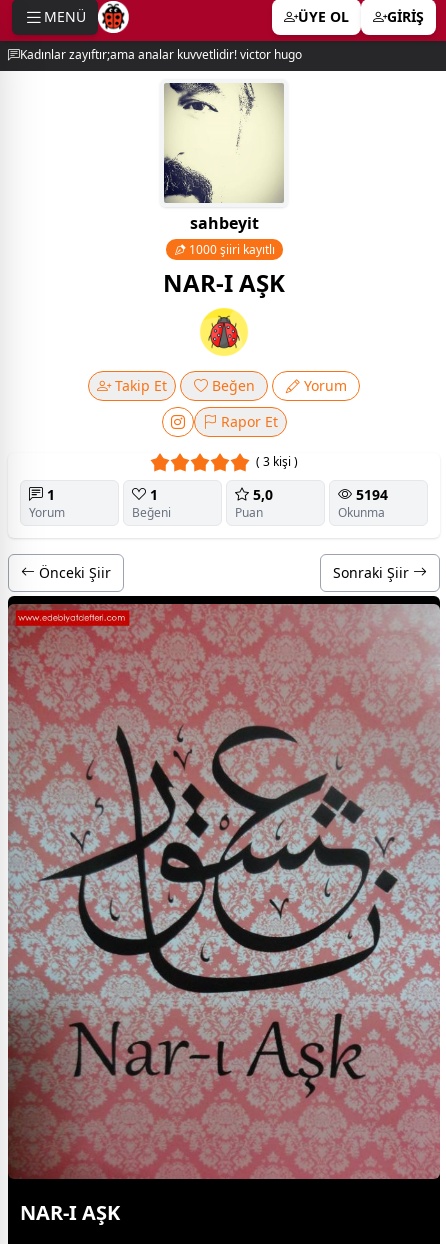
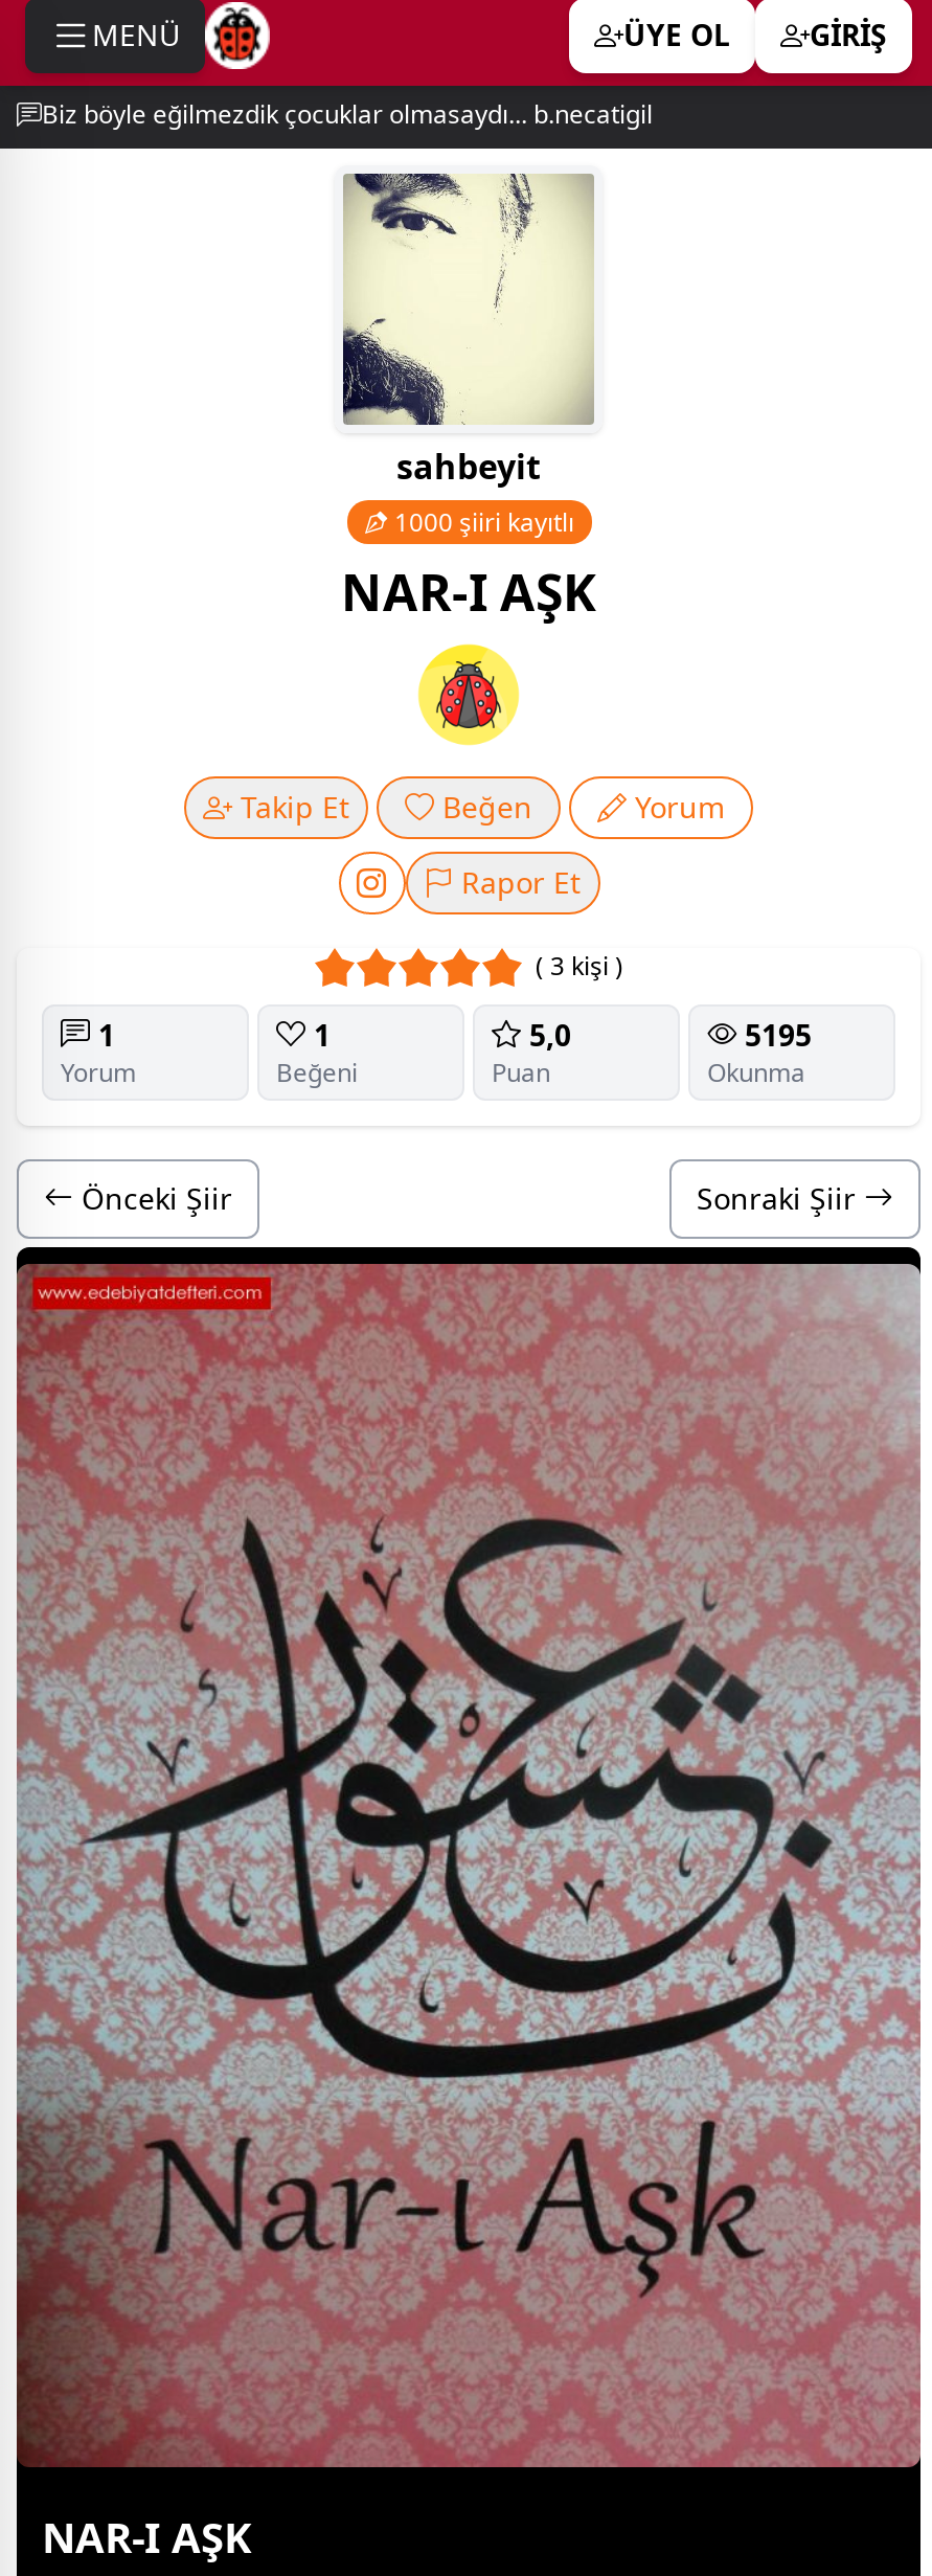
[20,46,302,63] Kadınlar zayıftır;ama analar kuvvetlidir! victor hugo -> [42,96,653,132] Biz böyle eğilmezdik çocuklar olmasaydı... b.necatigil
[352,485,388,504] 5194 -> [736,1014,812,1054] 5195

